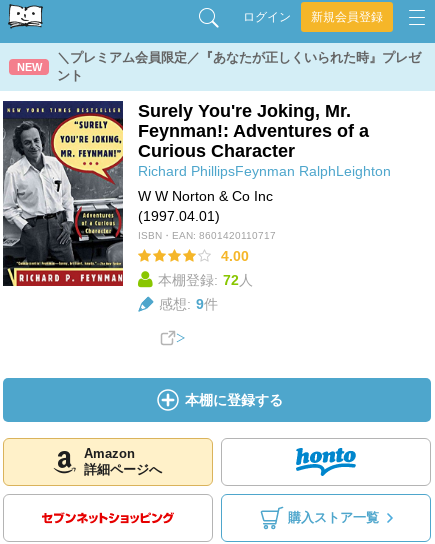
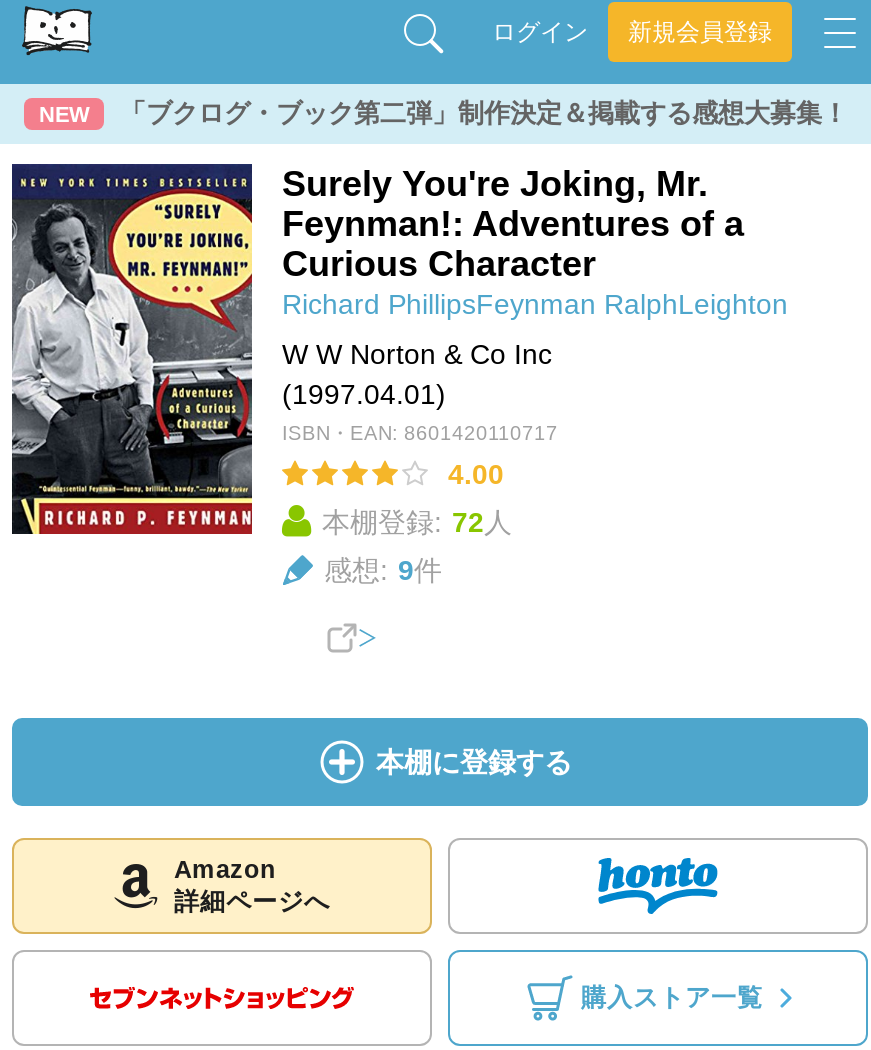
[57,50,421,83] ＼プレミアム会員限定／『あなたが正しくいられた時』プレゼ | ント -> [120,98,848,128] 「ブクログ・ブック第二弾」制作決定＆掲載する感想大募集！

